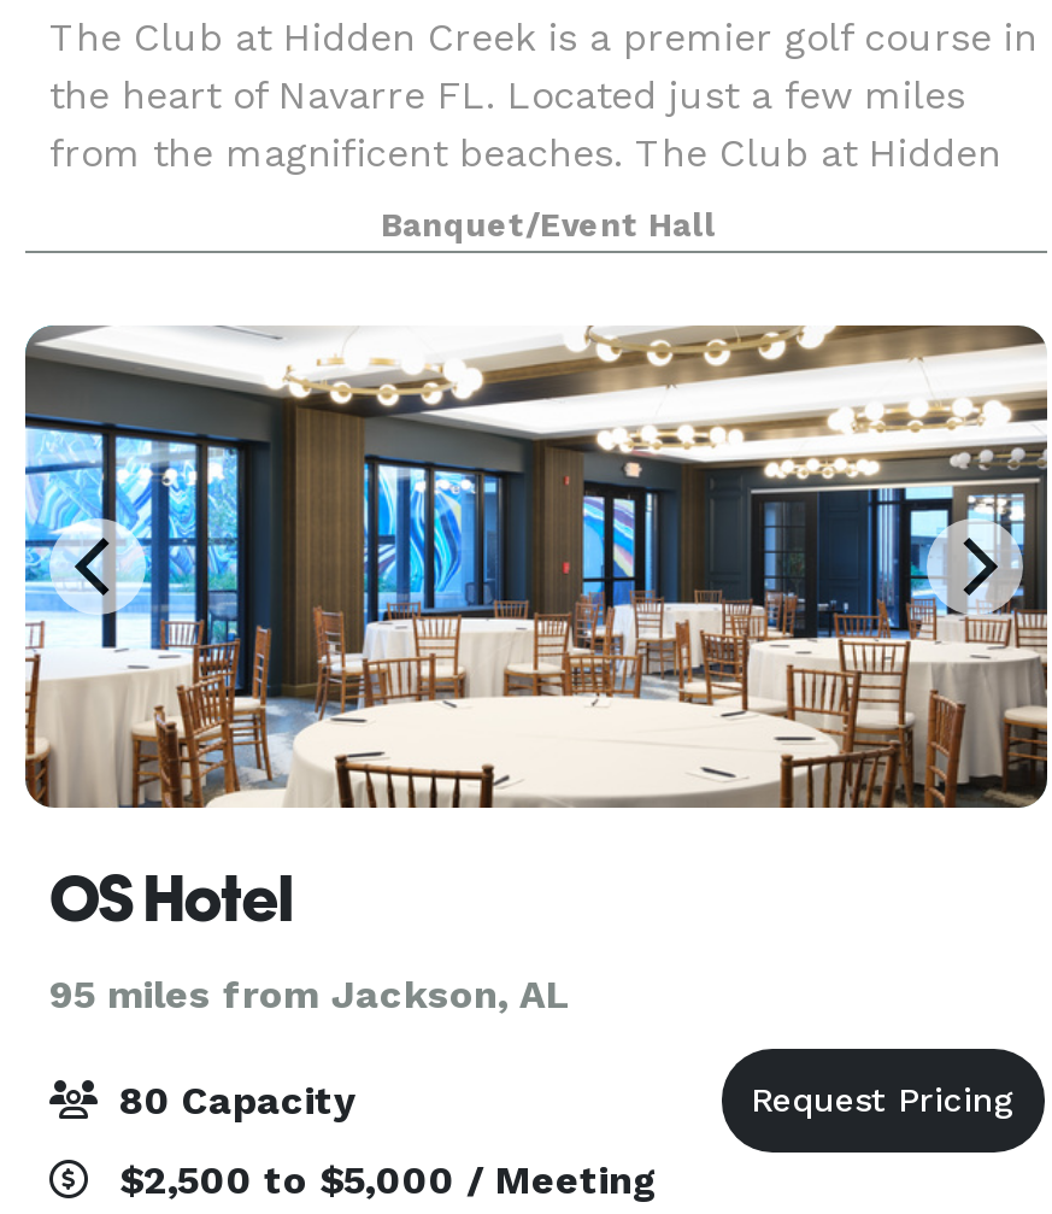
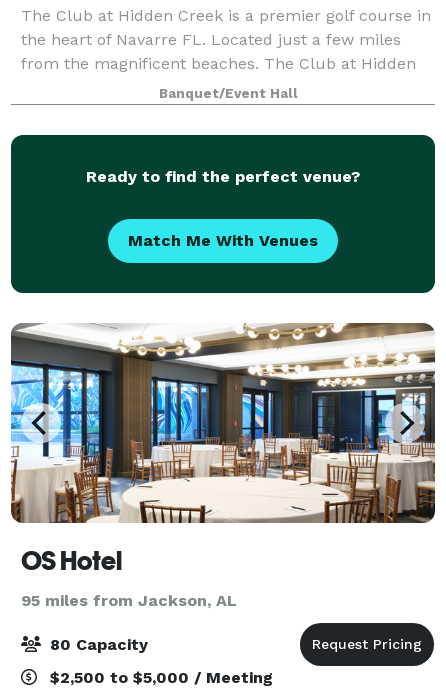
none -> [10,134,436,294] [image] | Ready to find the perfect venue? | Match Me With Venues

